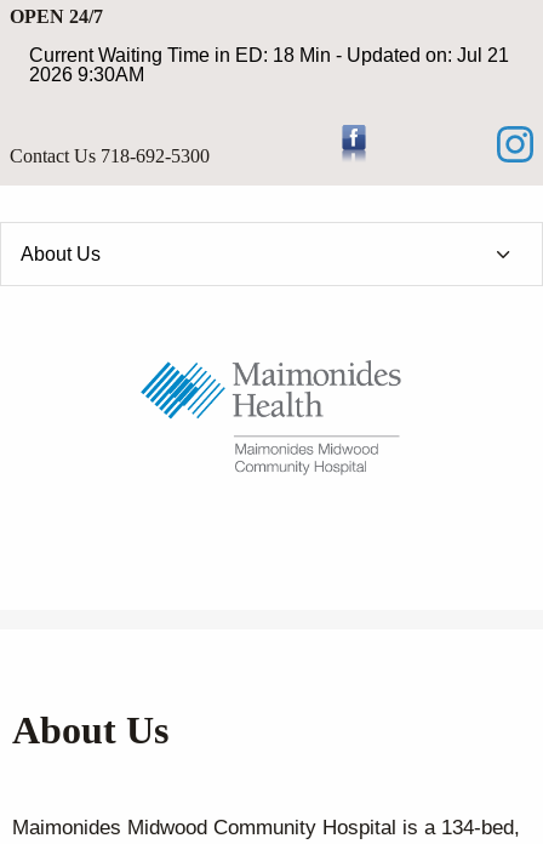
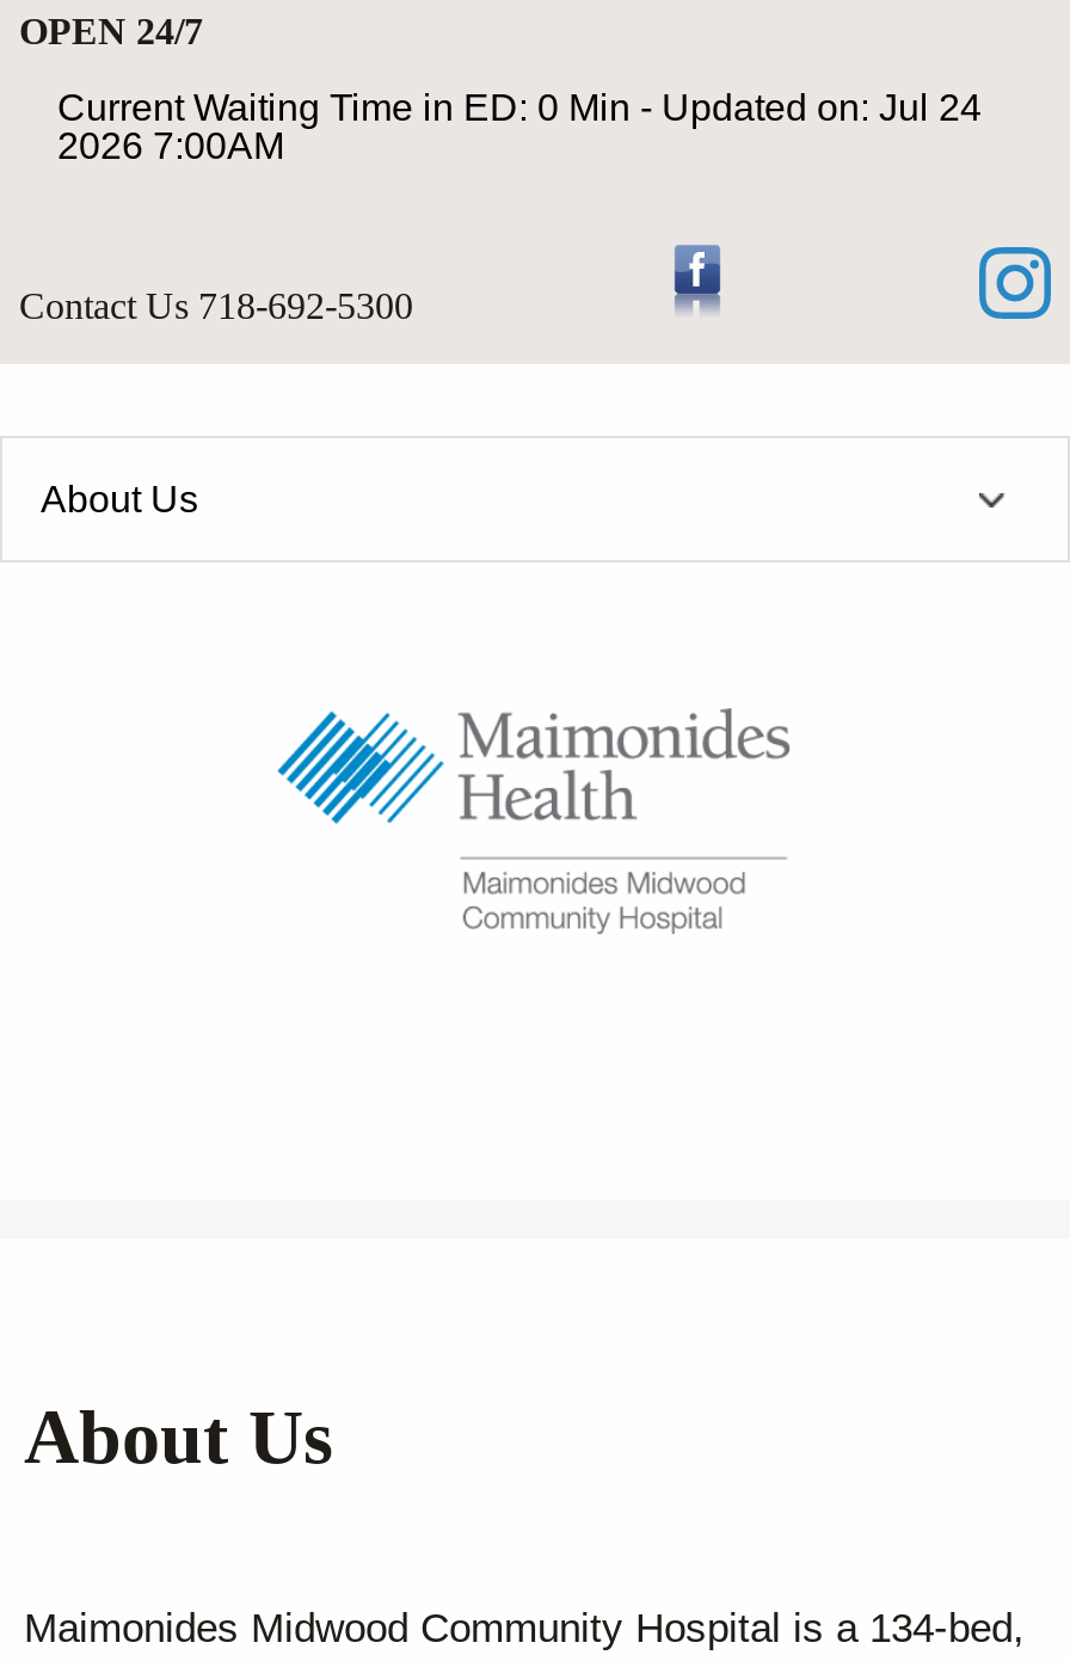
[29,45,509,85] Current Waiting Time in ED: 18 Min - Updated on: Jul 21 | 2026 9:30AM -> [57,87,982,166] Current Waiting Time in ED: 0 Min - Updated on: Jul 24 | 2026 7:00AM

